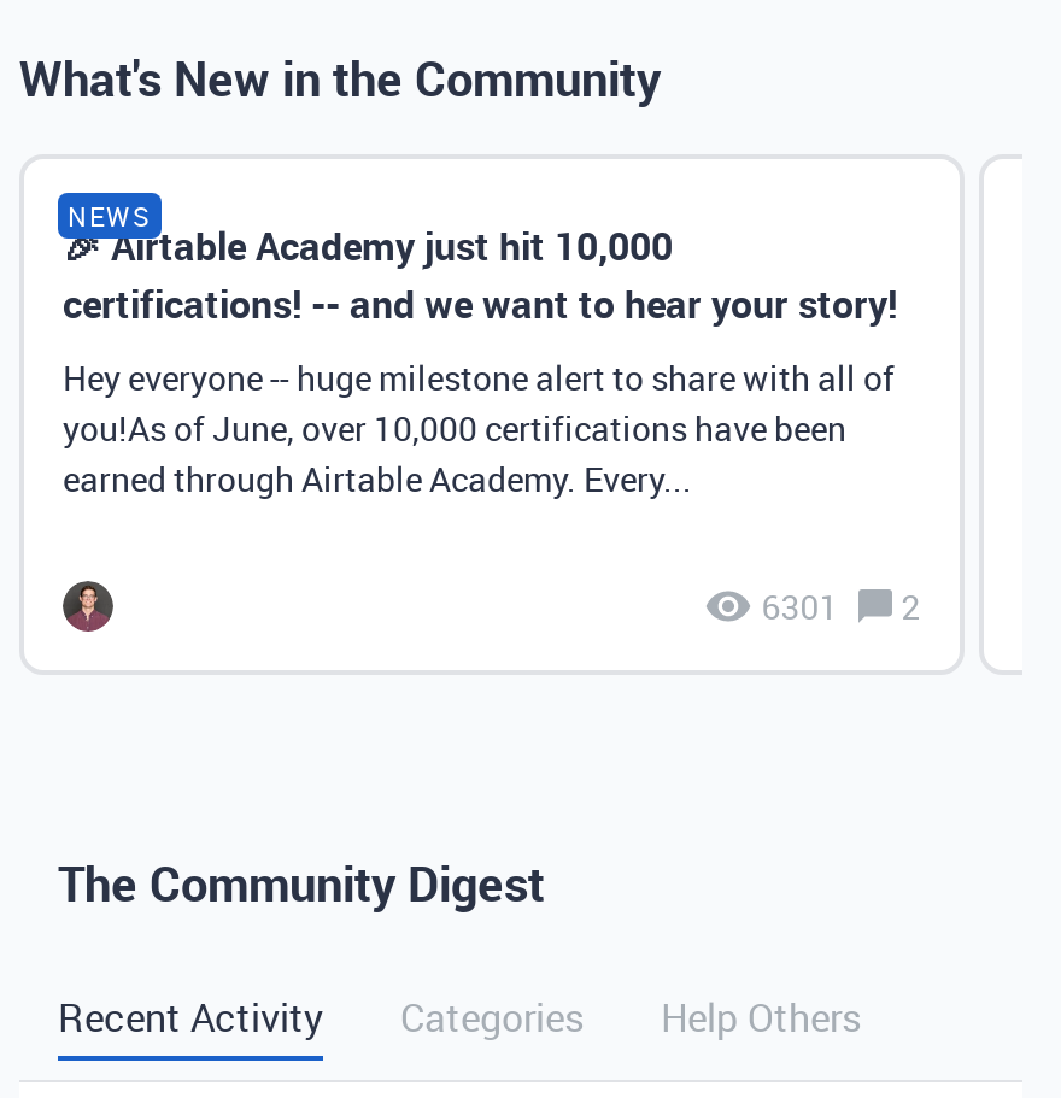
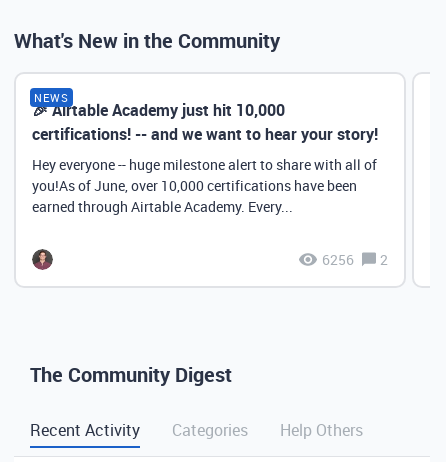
[762,583,921,629] 6301 2 -> [322,250,388,269] 6256 2

